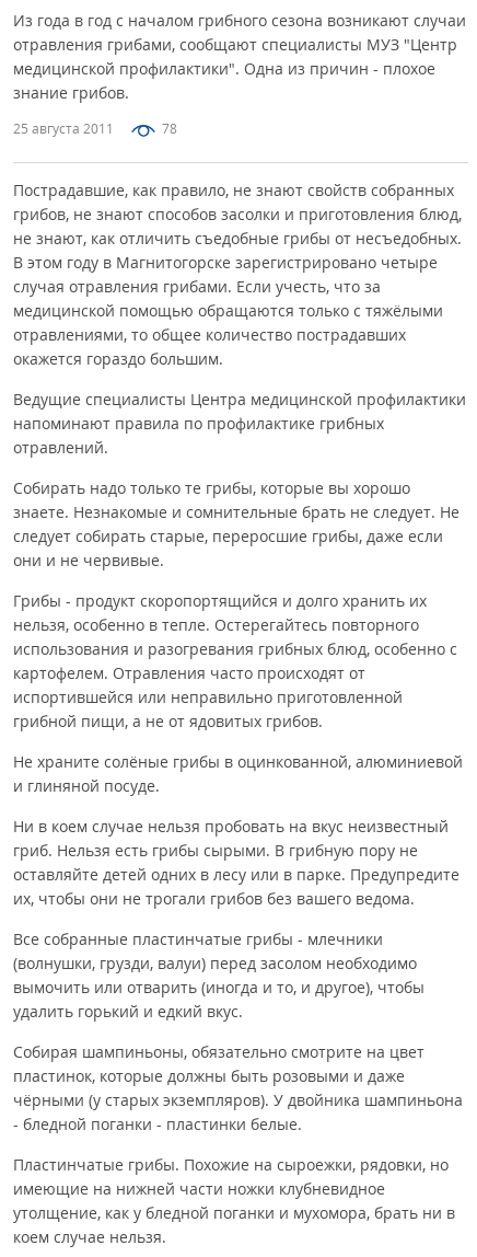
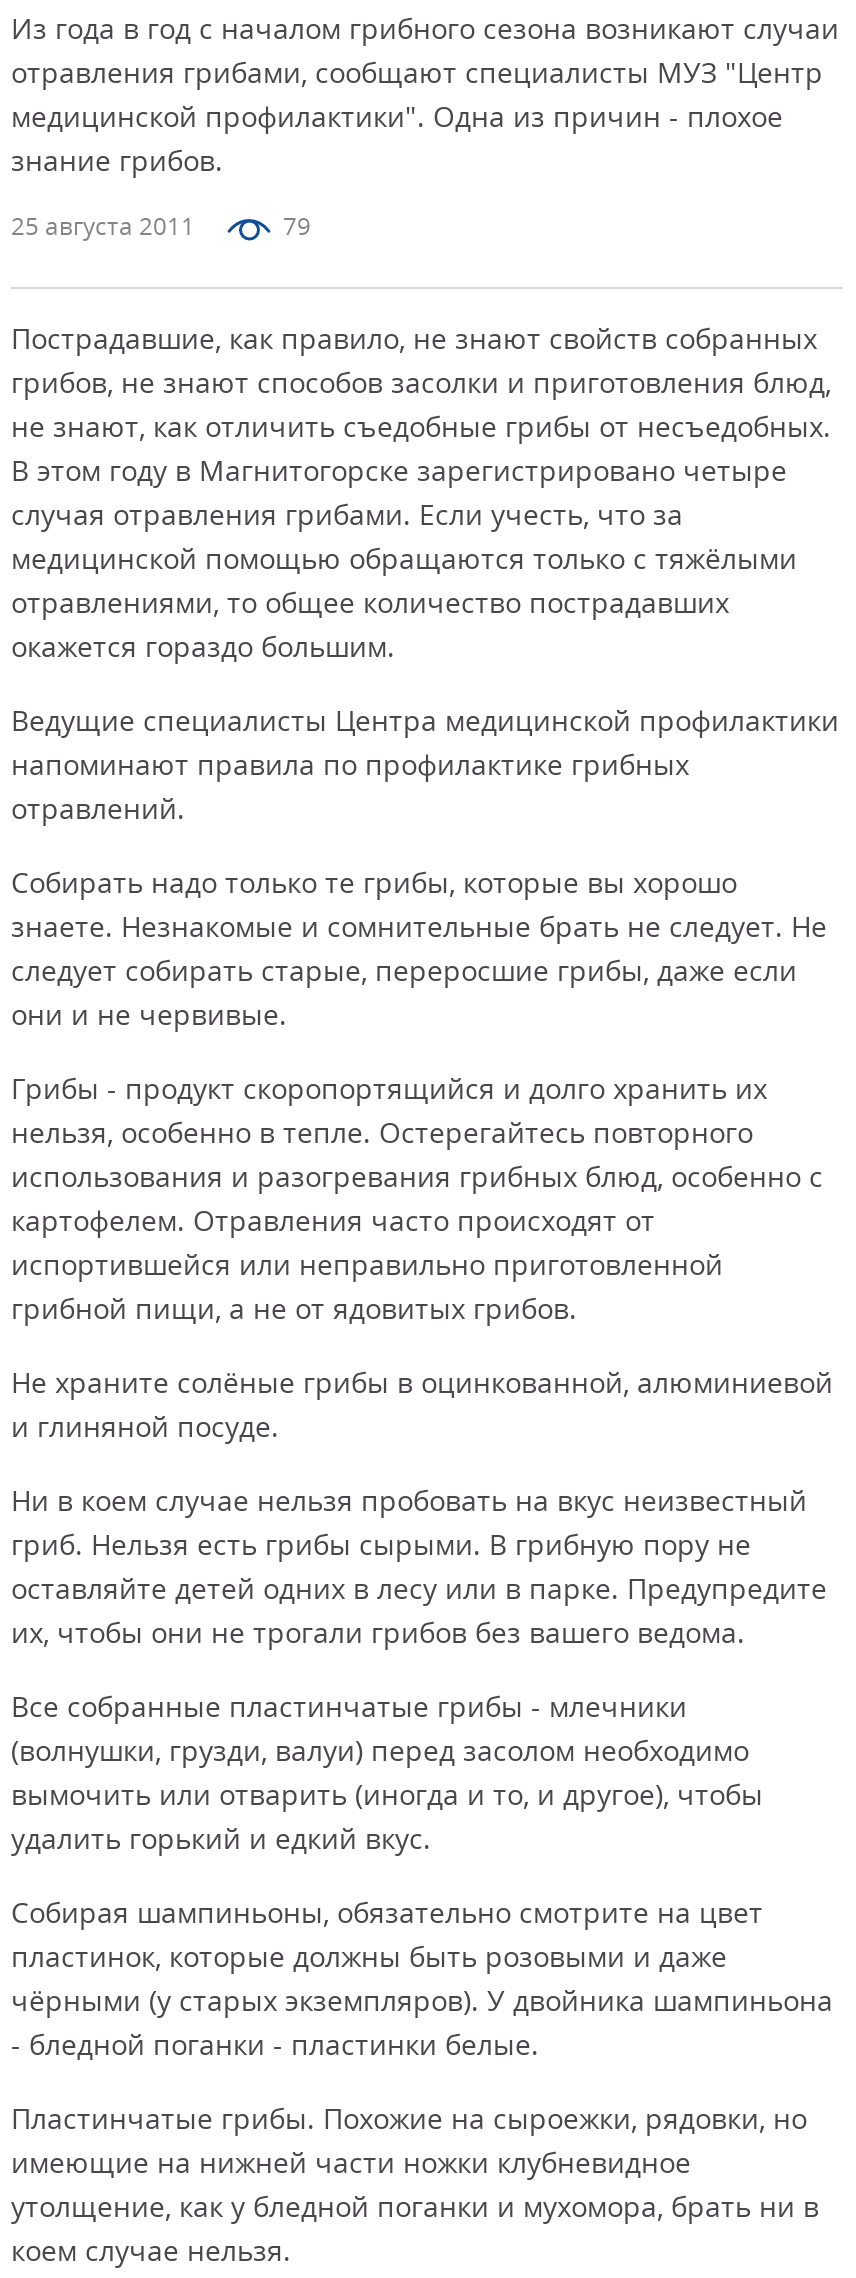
[162,119,177,138] 78 -> [283,209,311,243] 79

